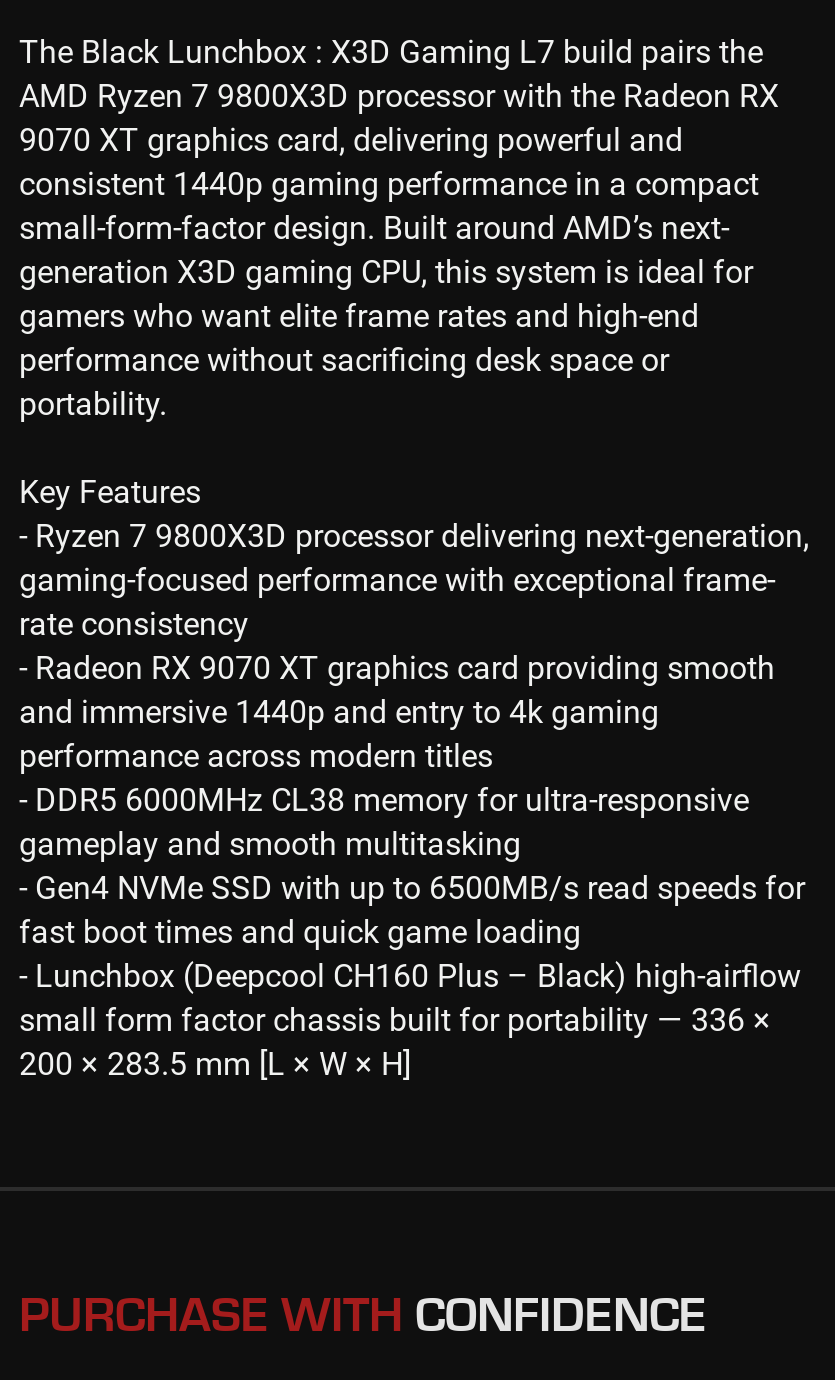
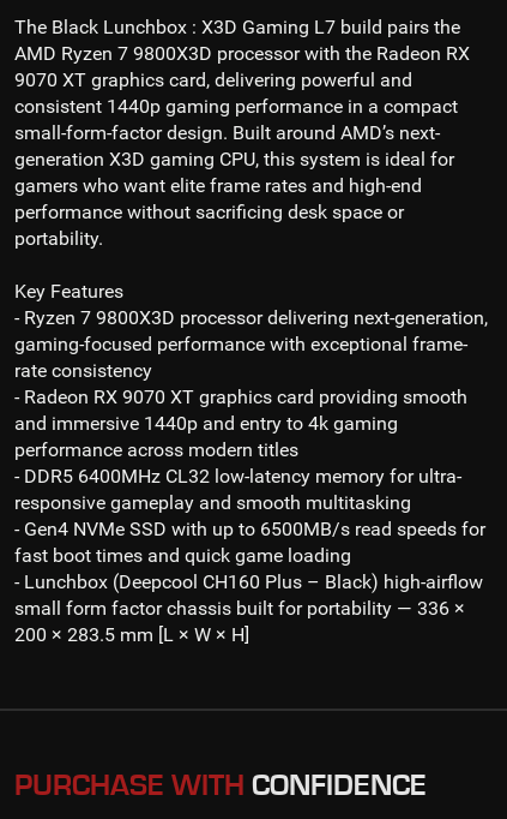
[19,781,749,863] - DDR5 6000MHz CL38 memory for ultra-responsive | gameplay and smooth multitasking -> [14,465,461,514] - DDR5 6400MHz CL32 low-latency memory for ultra- | responsive gameplay and smooth multitasking

